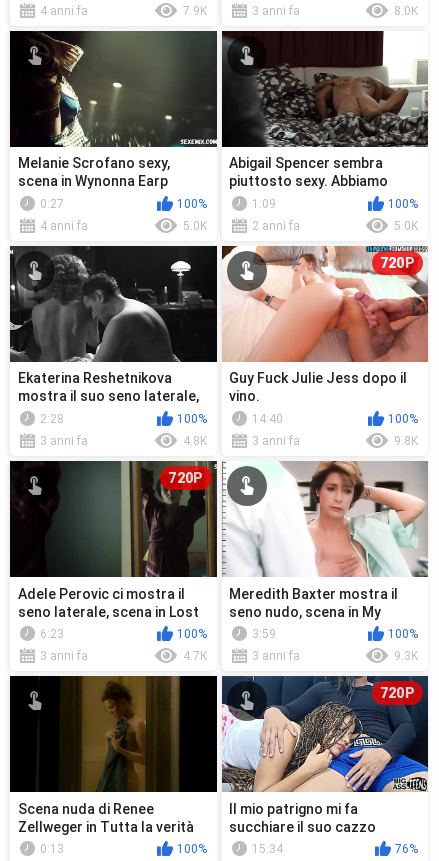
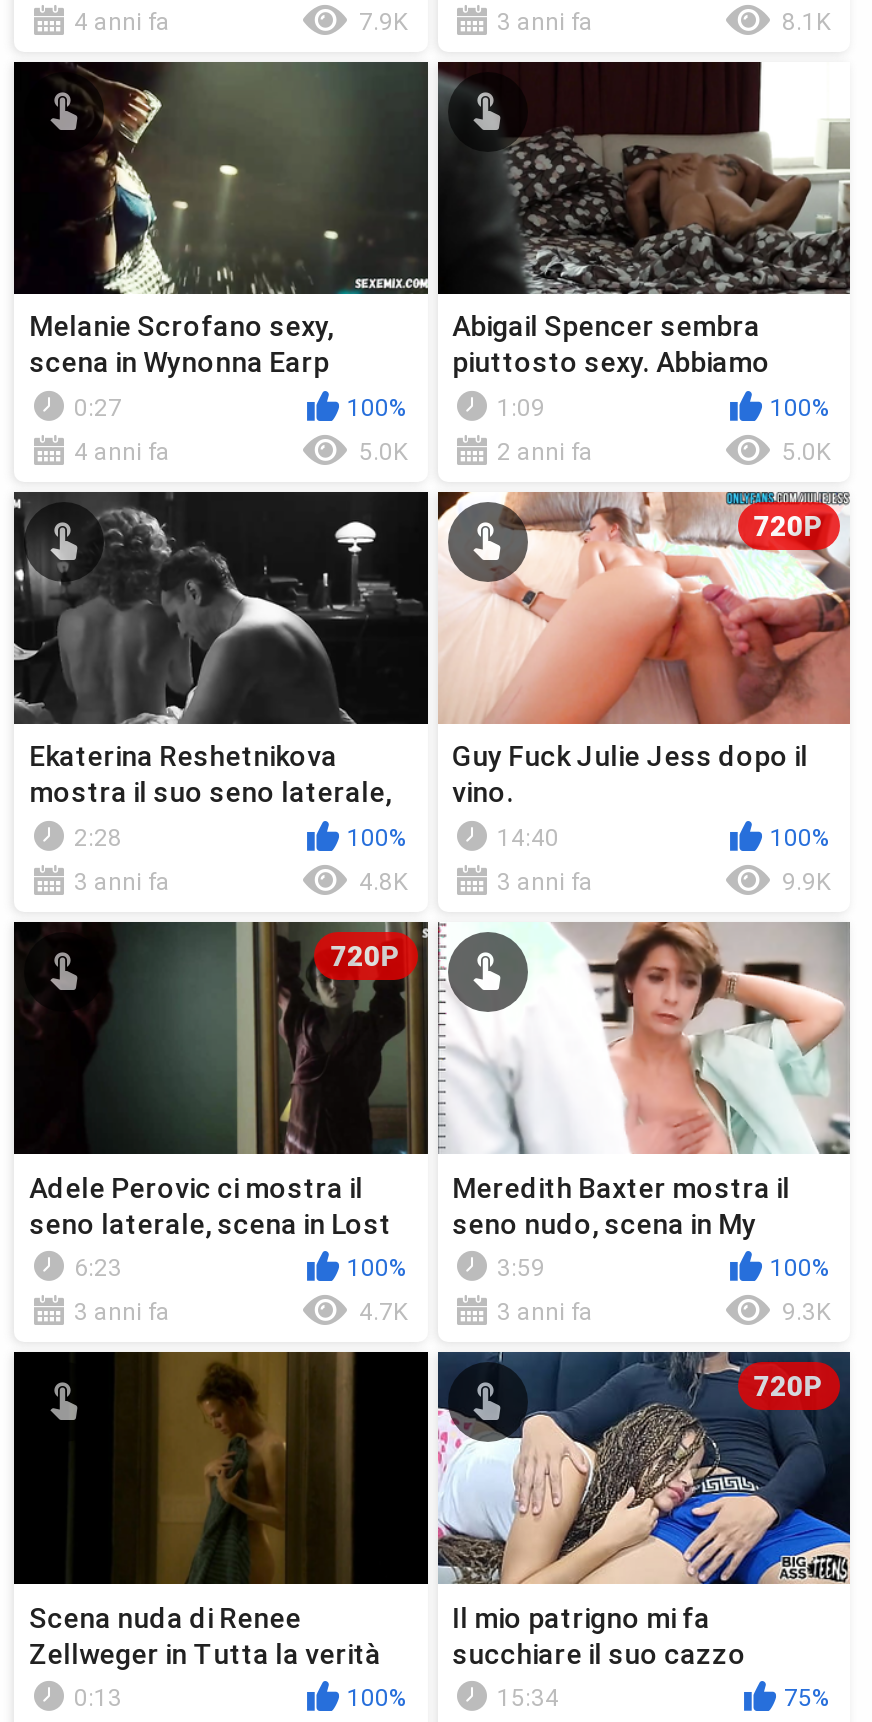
[394,4,418,18] 8.0K -> [782,7,830,35] 8.1K
[394,434,418,448] 9.8K -> [782,868,830,896] 9.9K
[395,842,418,856] 76% -> [784,1684,830,1712] 75%

